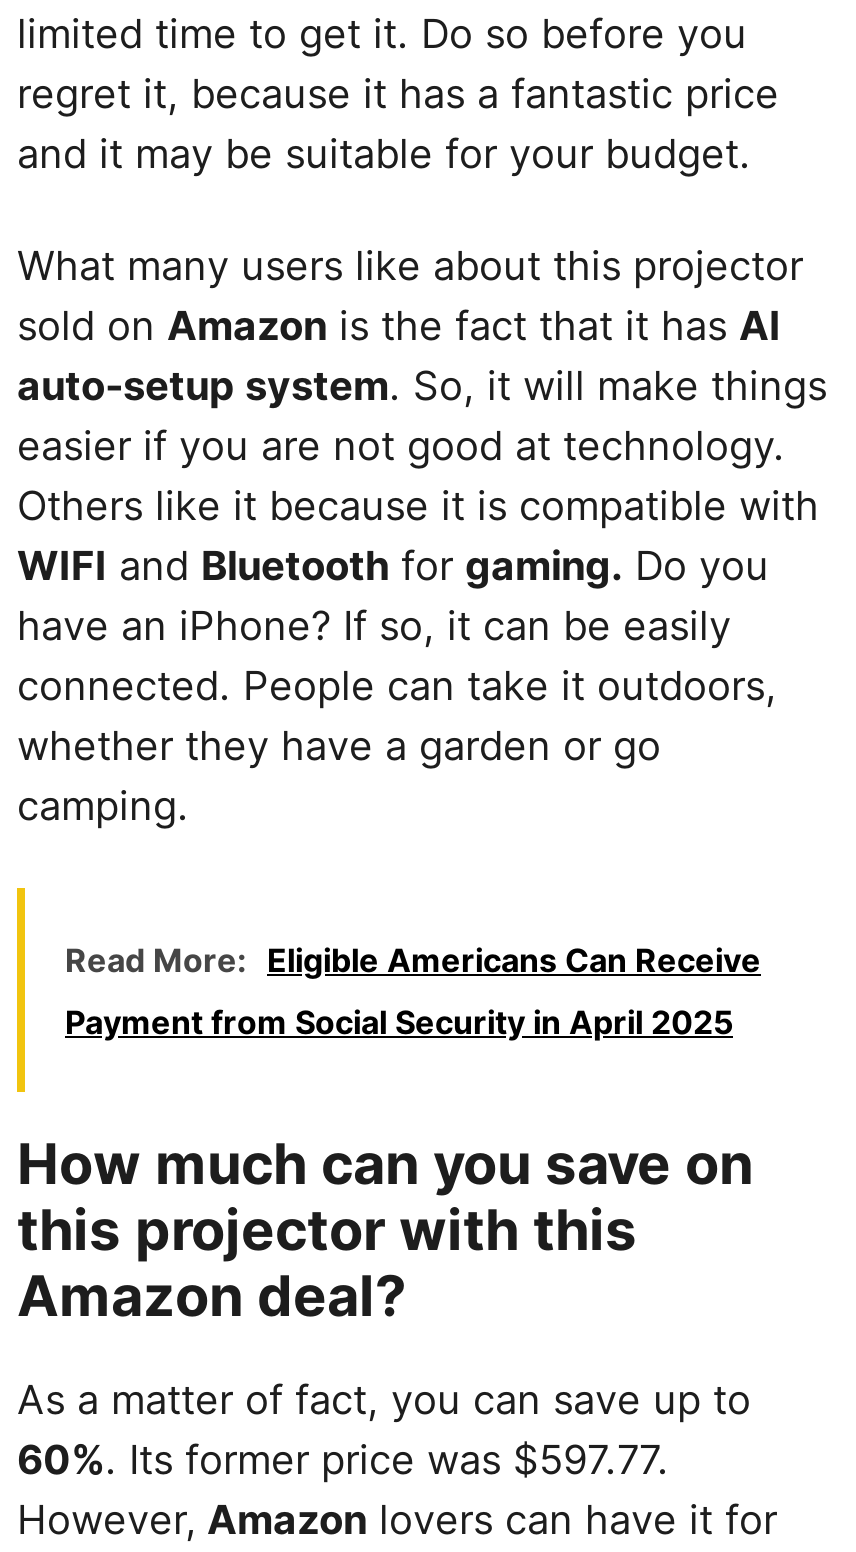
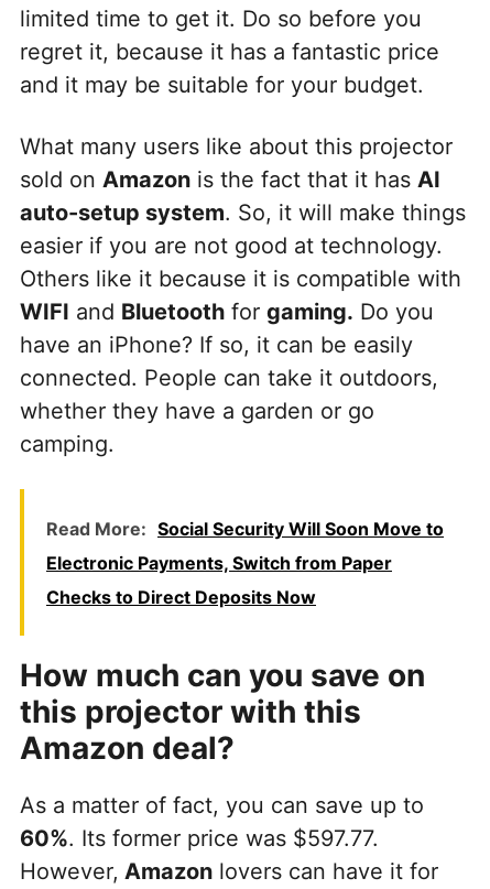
[65,939,761,1041] Read More: Eligible Americans Can Receive | Payment from Social Security in April 2025 -> [46,517,444,608] Read More: Social Security Will Soon Move to | Electronic Payments, Switch from Paper | Checks to Direct Deposits Now

